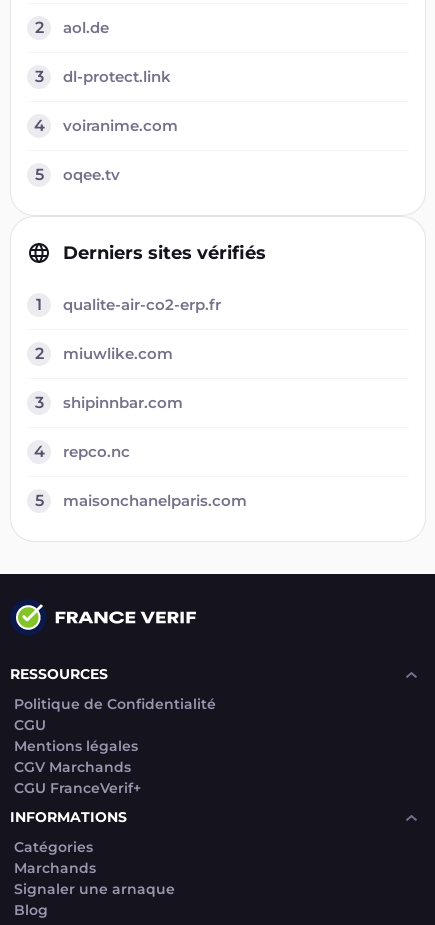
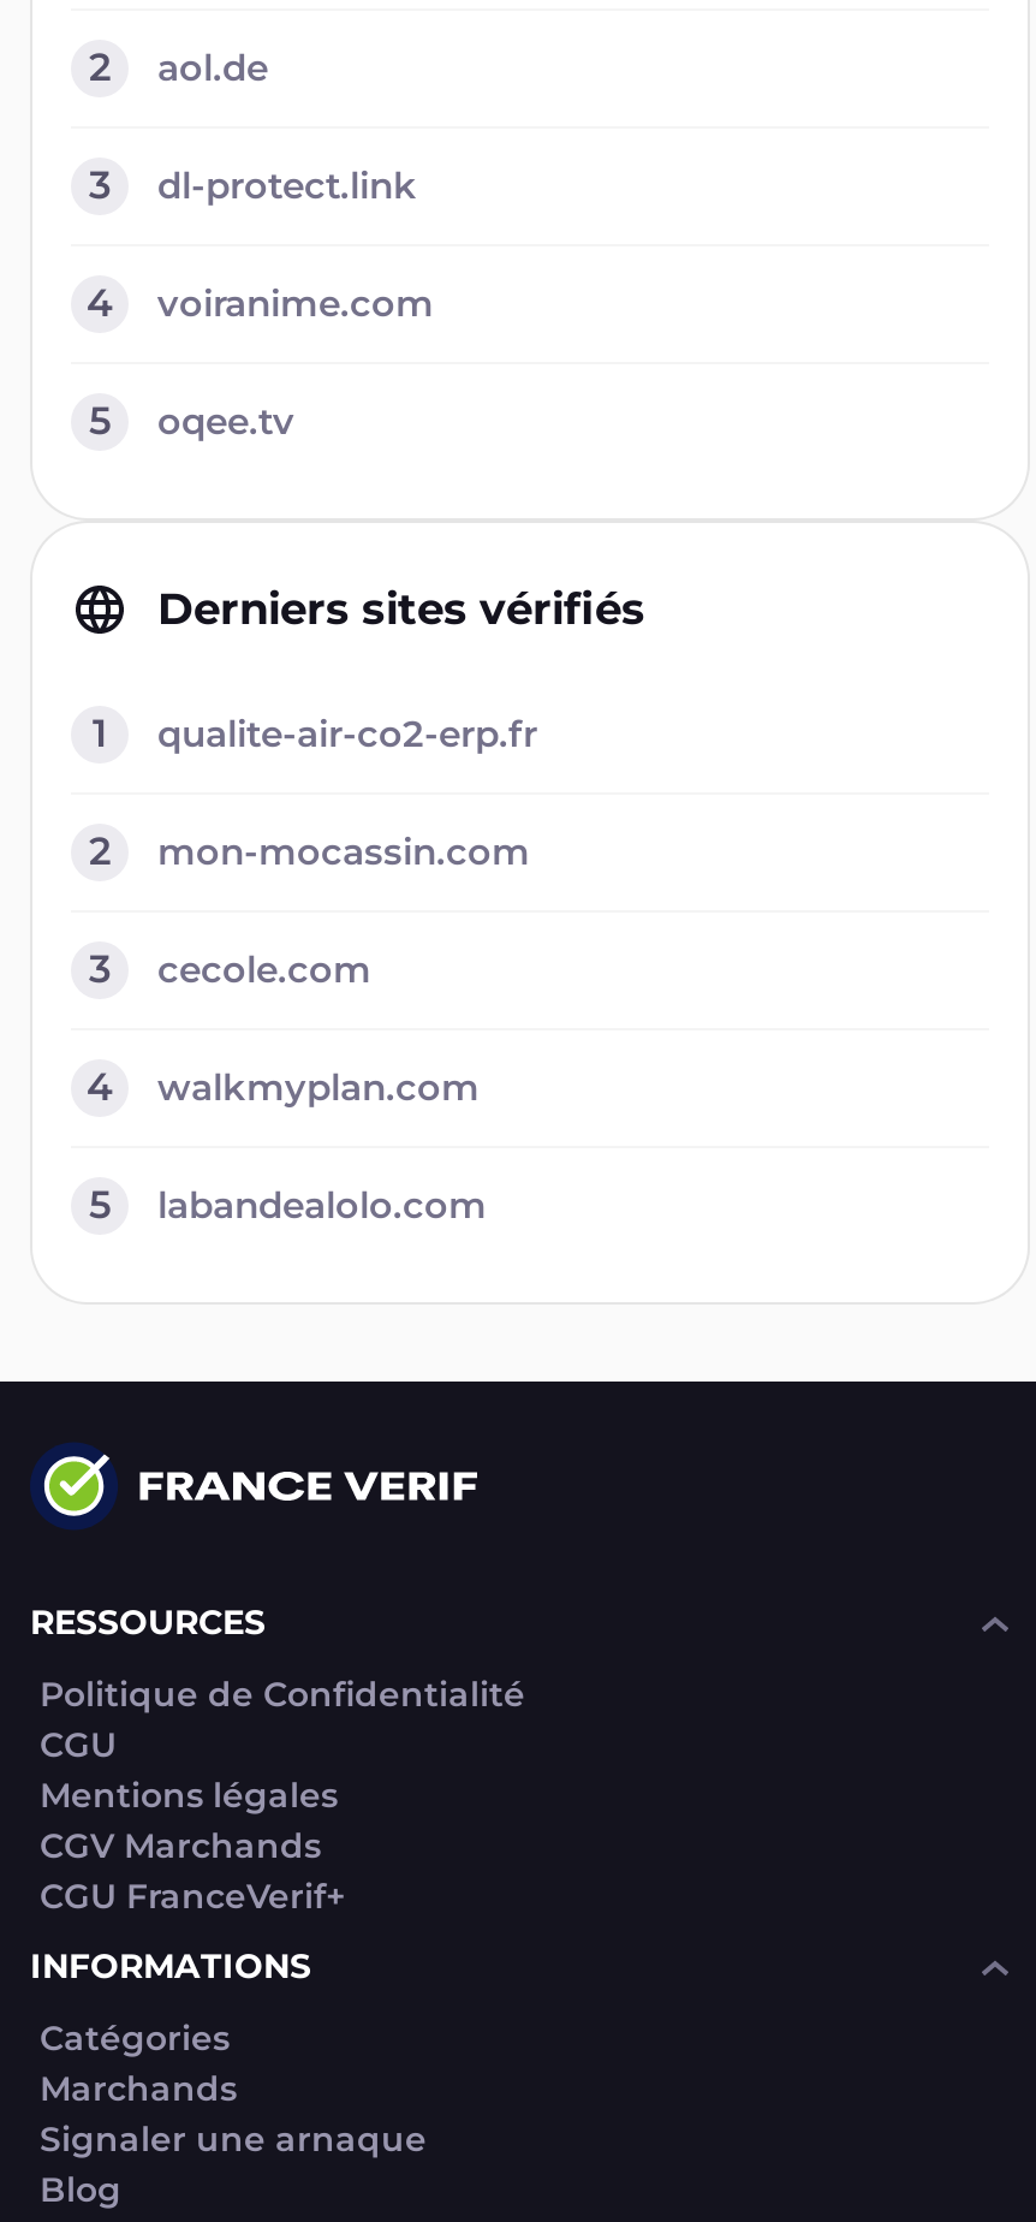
[63,344,173,363] miuwlike.com -> [157,828,530,874] mon-mocassin.com
[63,393,183,412] shipinnbar.com -> [157,946,371,992] cecole.com
[63,442,130,461] repco.nc -> [157,1064,480,1110] walkmyplan.com
[63,491,247,510] maisonchanelparis.com -> [157,1182,487,1228] labandealolo.com

